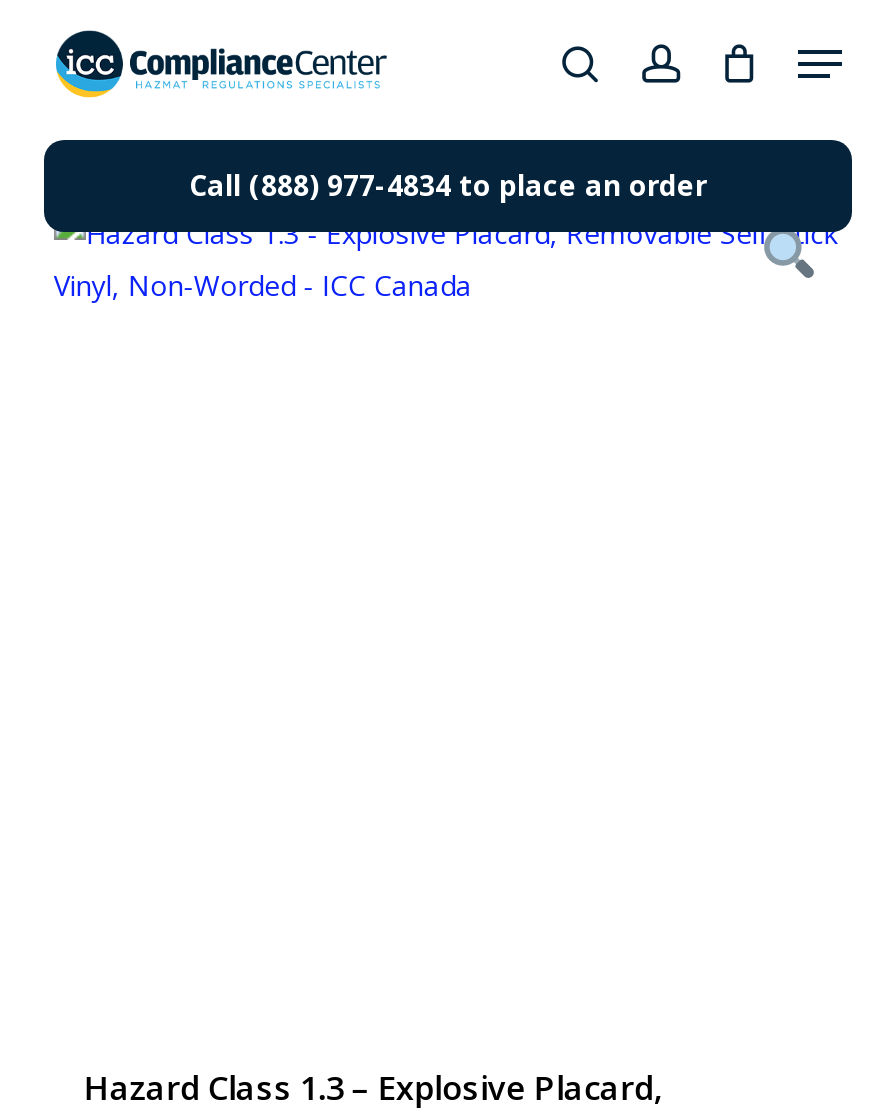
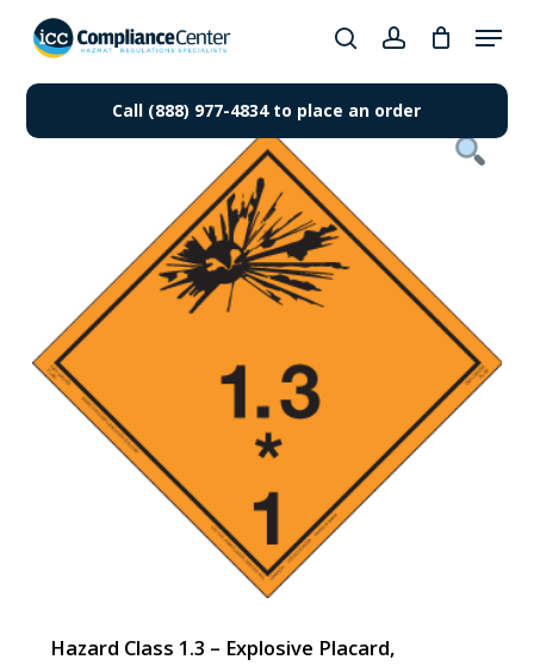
none -> [31,137,503,599] [image]

